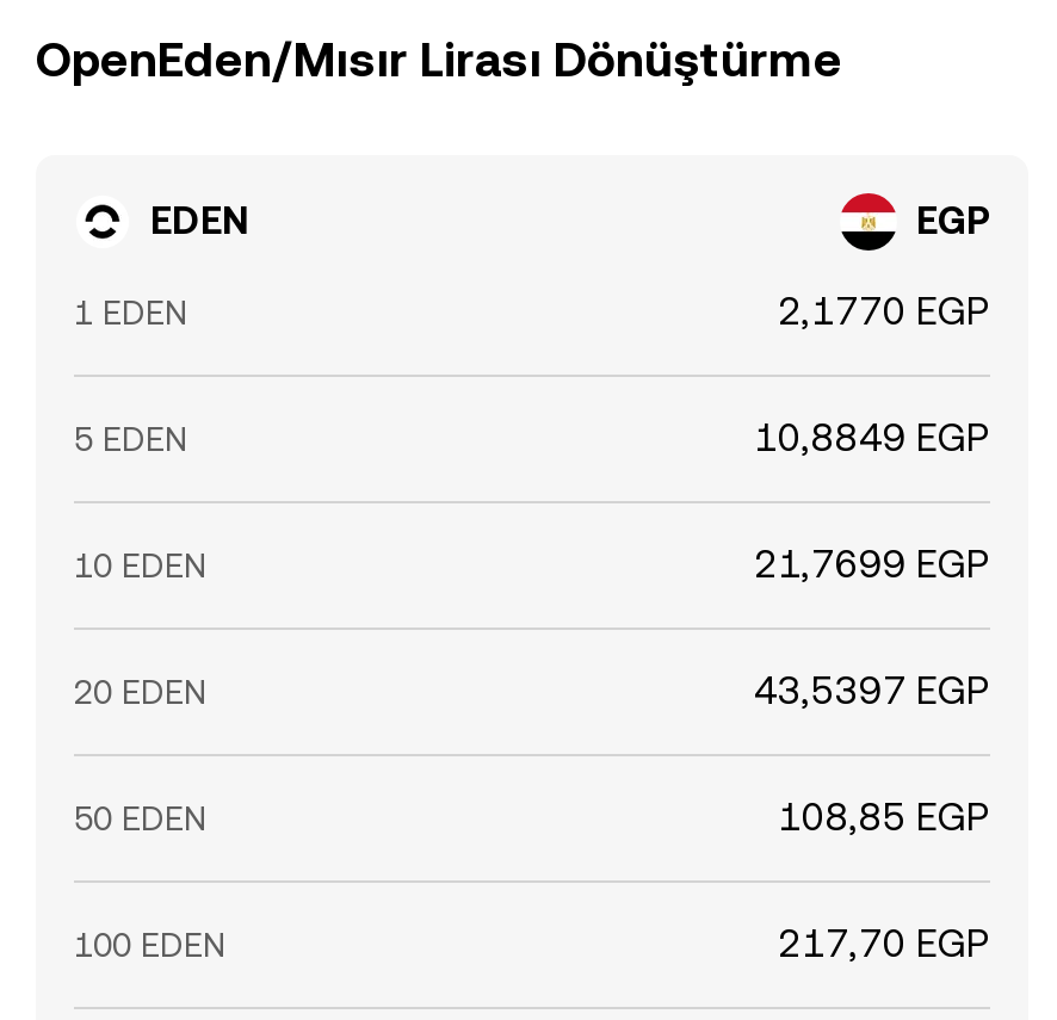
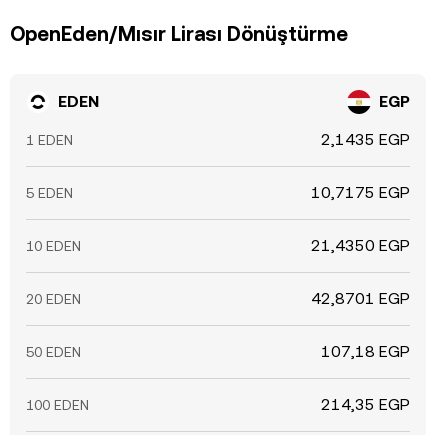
[778,289,990,334] 2,1770 EGP -> [321,130,410,149] 2,1435 EGP
[754,415,990,460] 10,8849 EGP -> [311,183,410,202] 10,7175 EGP
[754,542,990,587] 21,7699 EGP -> [311,236,410,255] 21,4350 EGP
[754,668,990,713] 43,5397 EGP -> [311,289,410,308] 42,8701 EGP
[778,795,990,840] 108,85 EGP -> [321,342,410,361] 107,18 EGP
[778,921,990,966] 217,70 EGP -> [321,395,410,414] 214,35 EGP

